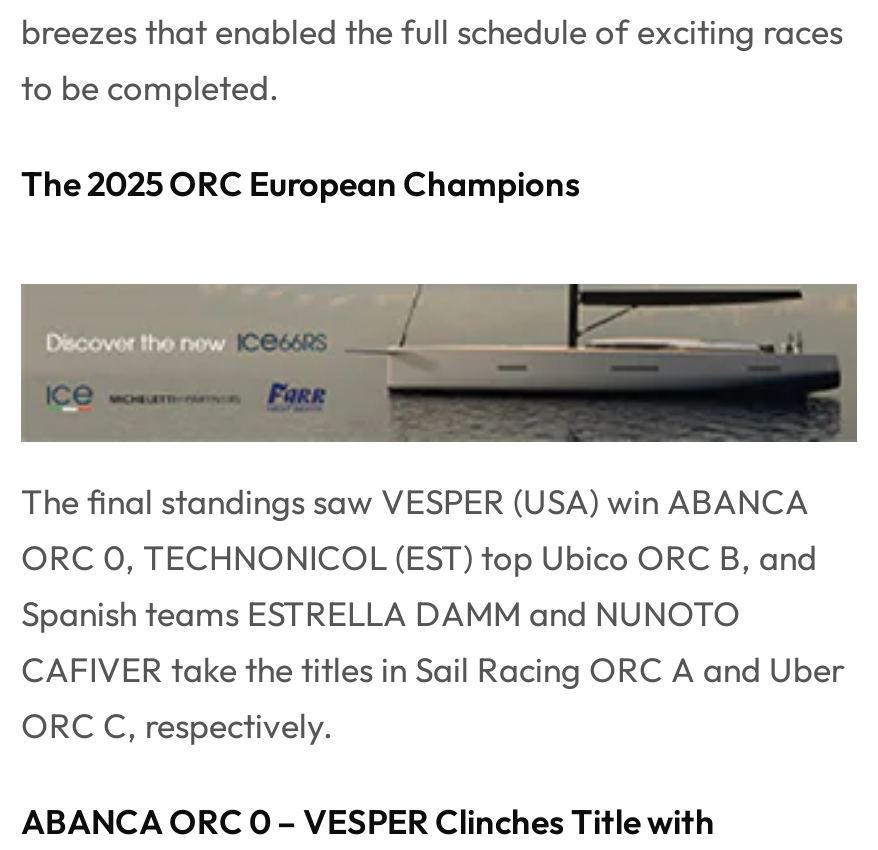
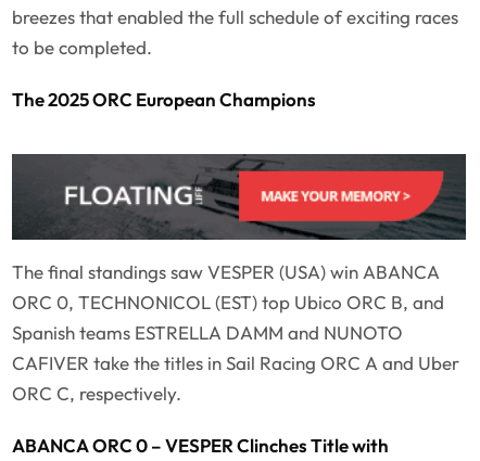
[23,284,859,444] [image] -> [11,153,467,241] [image]

